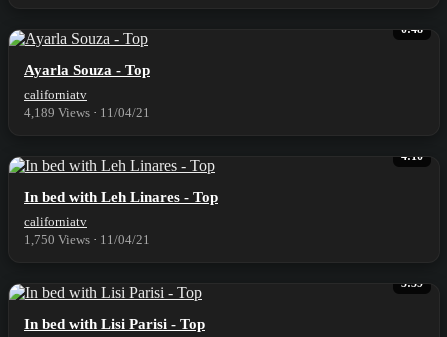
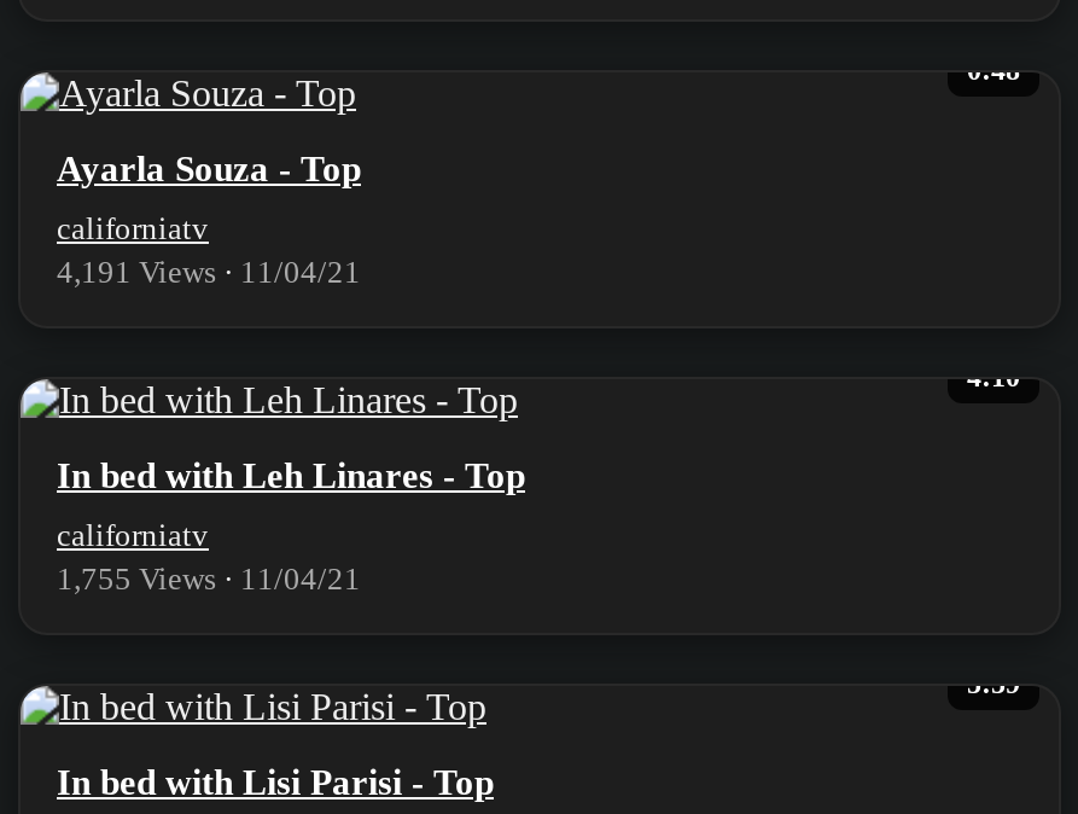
[24,105,150,120] 4,189 Views · 11/04/21 -> [57,253,361,289] 4,191 Views · 11/04/21
[24,232,150,247] 1,750 Views · 11/04/21 -> [57,560,361,596] 1,755 Views · 11/04/21

